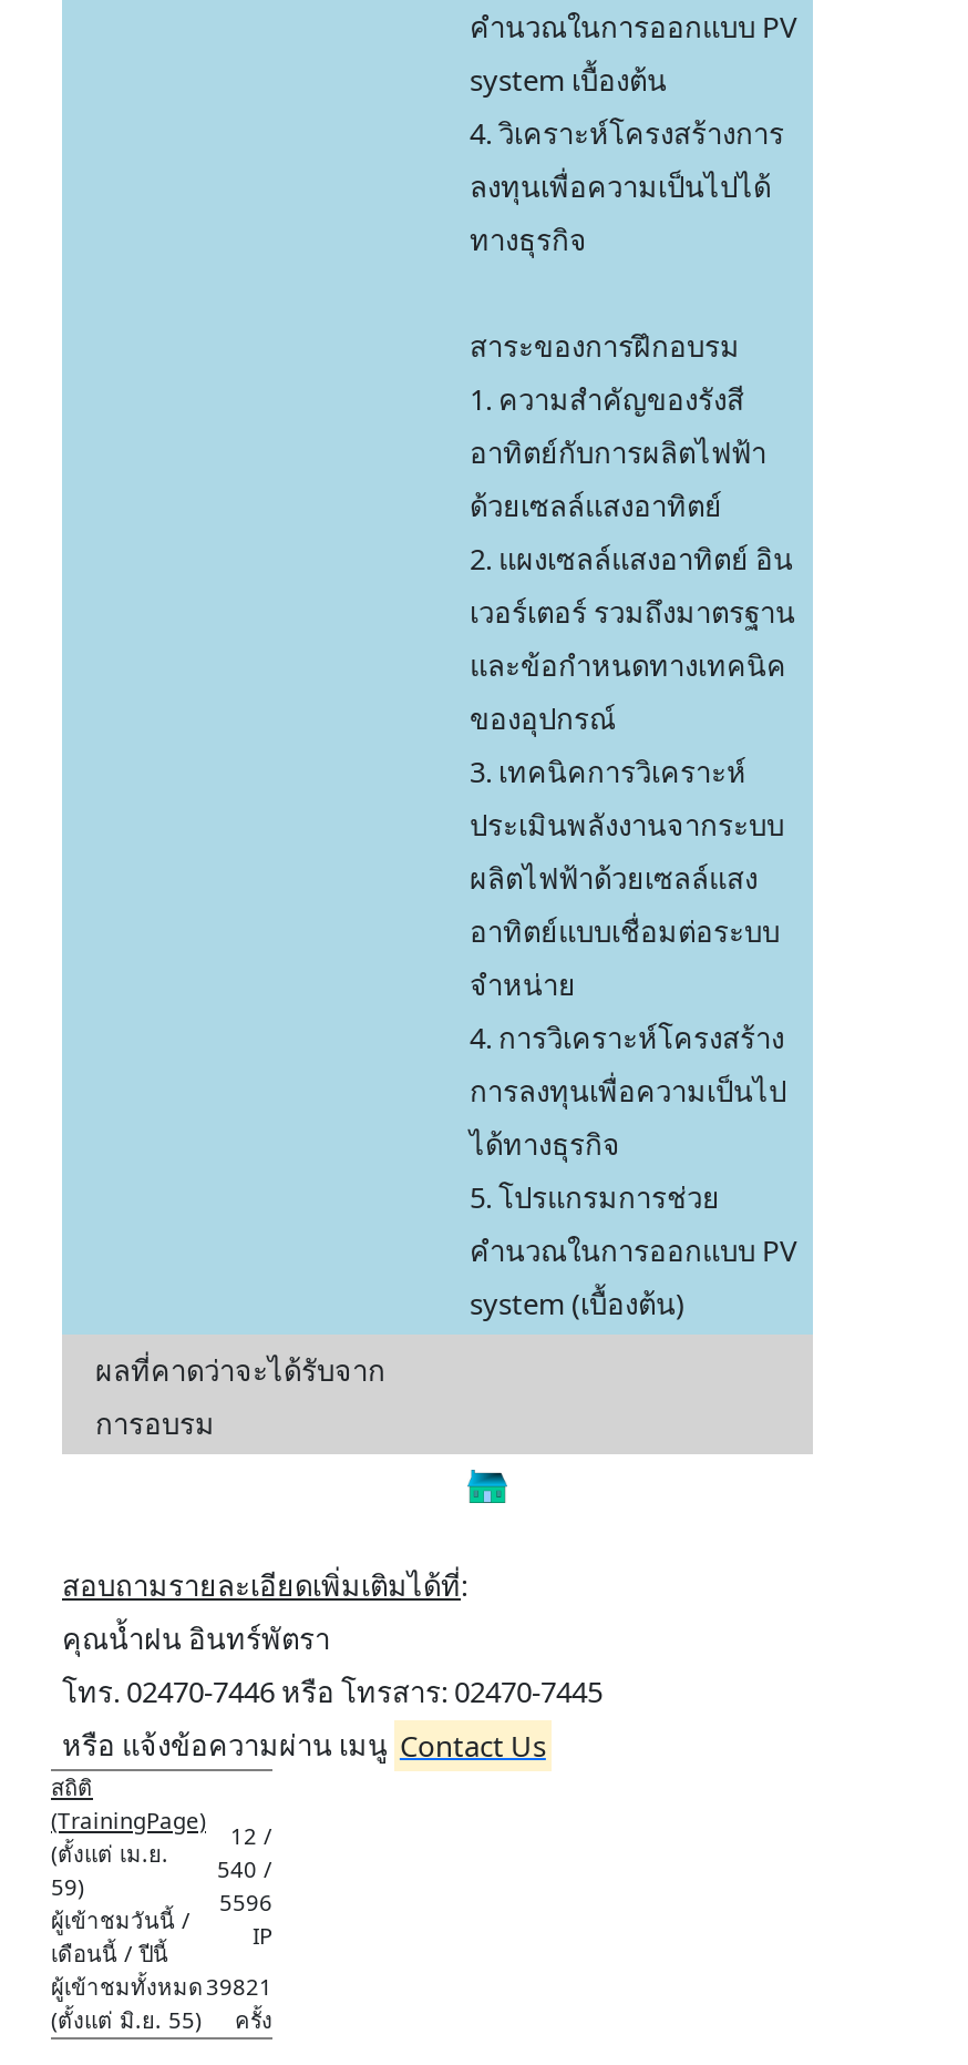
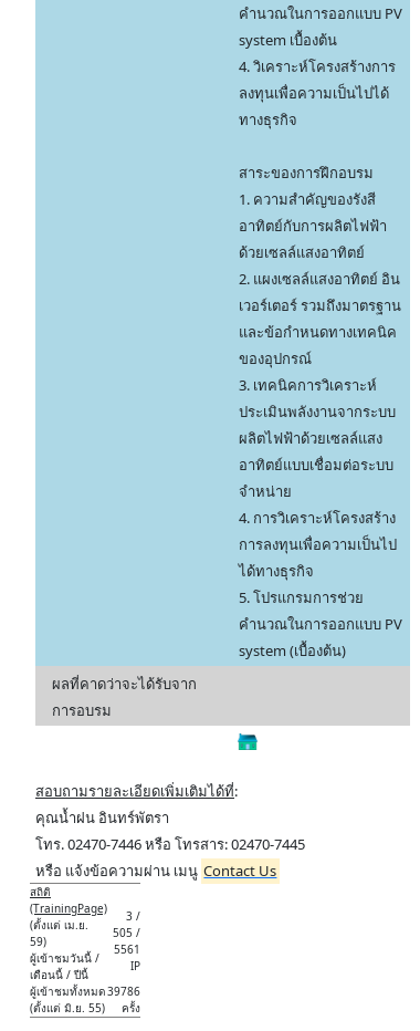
[51,1805,272,1852] (TrainingPage) 12 / -> [30,901,140,924] (TrainingPage) 3 /
[51,1838,272,1885] (ตั้งแต่ เม.ย. 540 / -> [30,917,140,941] (ตั้งแต่ เม.ย. 505 /
[219,1887,272,1918] 5596 -> [114,942,140,957] 5561
[51,1971,272,2002] ผู้เข้าชมทั้งหมด 39821 -> [30,984,140,999] ผู้เข้าชมทั้งหมด 39786

